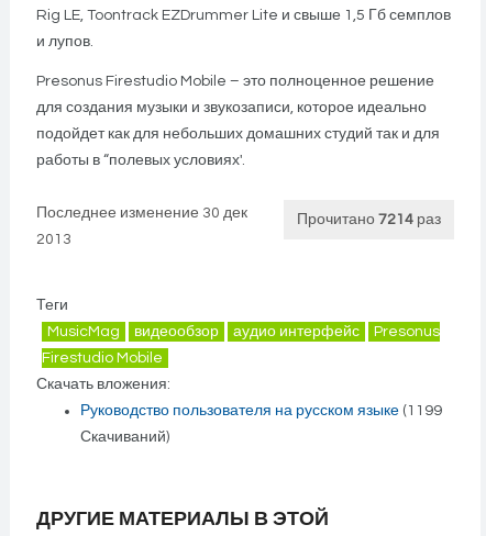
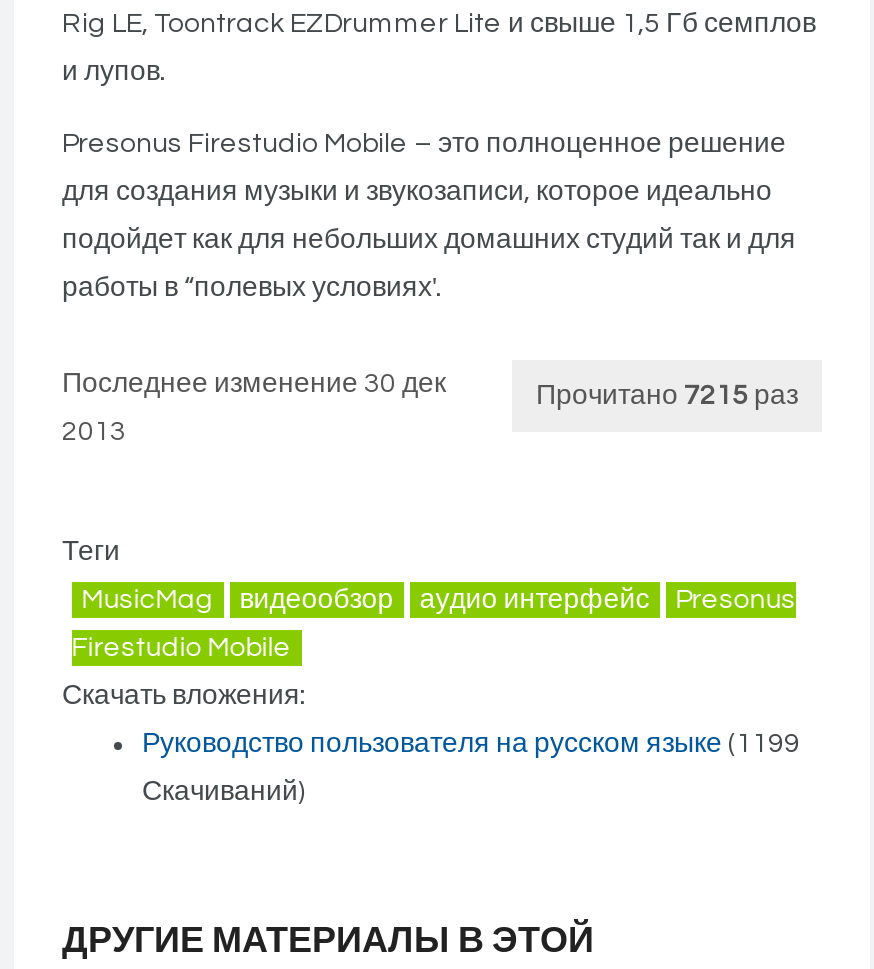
[297,212,441,227] Прочитано 7214 раз -> [536,382,798,410] Прочитано 7215 раз

